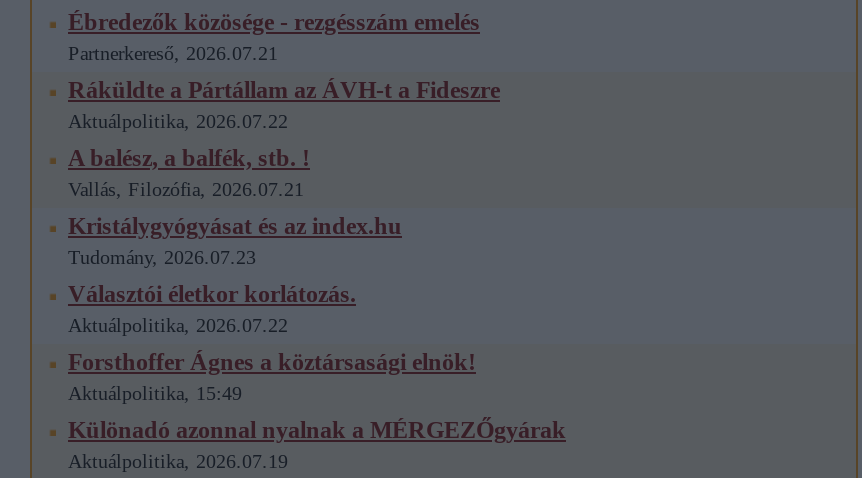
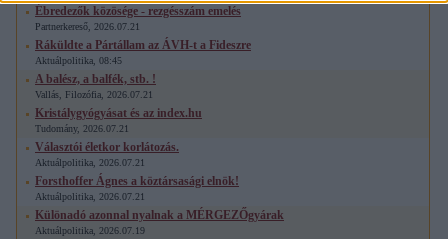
[68,110,288,132] Aktuálpolitika, 2026.07.22 -> [35,55,122,66] Aktuálpolitika, 08:45
[68,246,256,268] Tudomány, 2026.07.23 -> [35,123,129,134] Tudomány, 2026.07.21
[68,314,288,336] Aktuálpolitika, 2026.07.22 -> [35,157,145,168] Aktuálpolitika, 2026.07.21
[68,382,242,404] Aktuálpolitika, 15:49 -> [35,191,145,202] Aktuálpolitika, 2026.07.21

